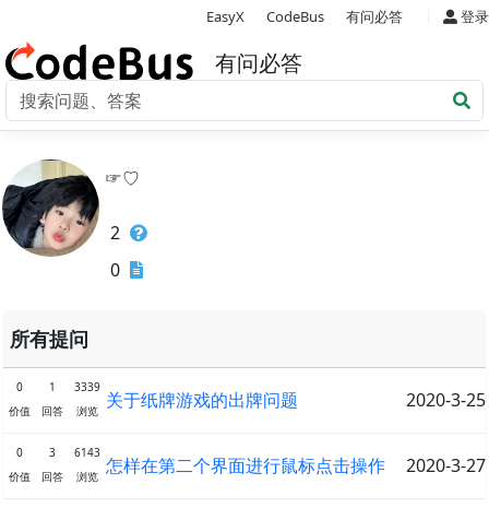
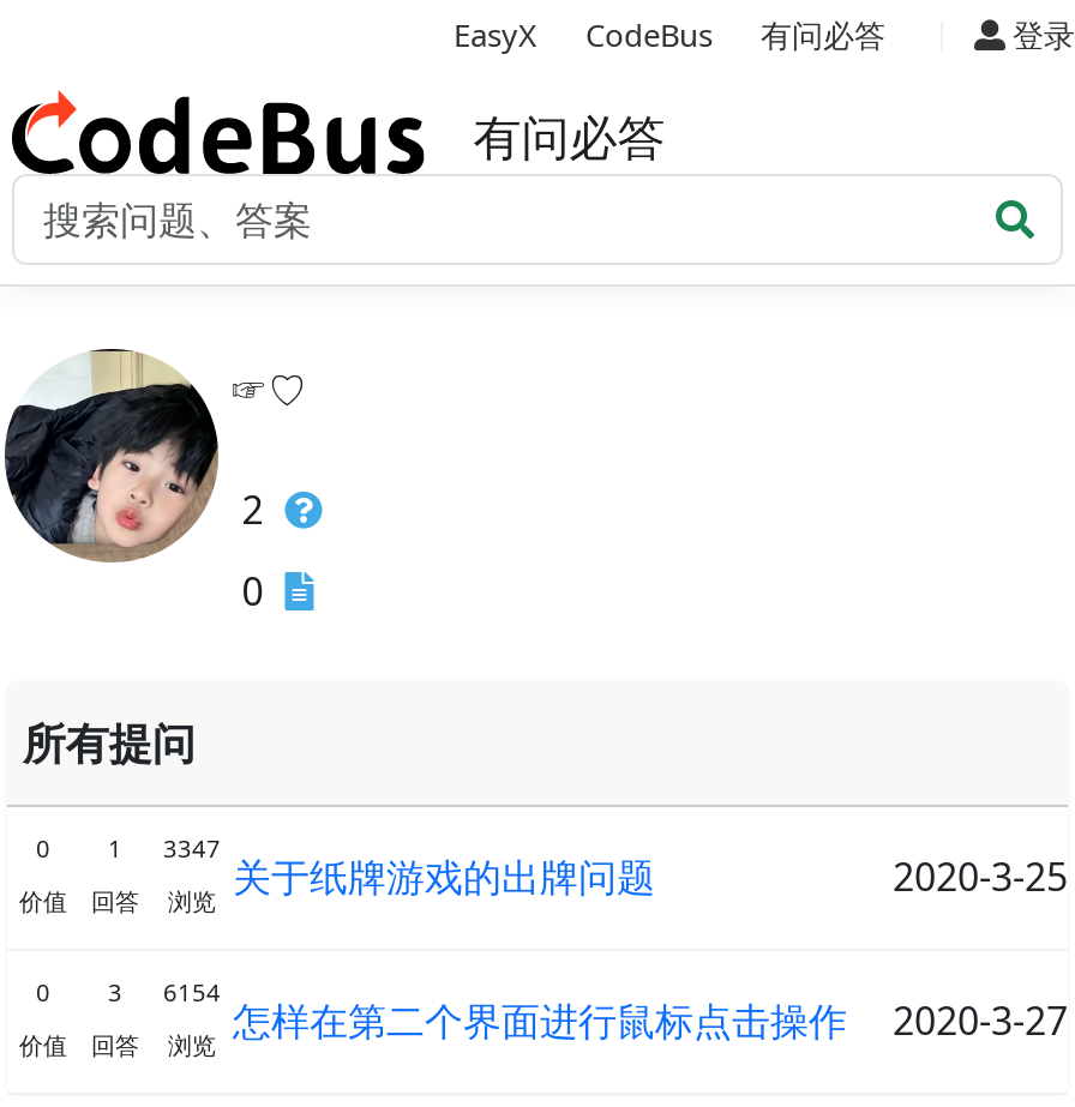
[16,379,100,394] 0 1 3339 -> [36,831,221,865] 0 1 3347
[16,445,100,460] 0 3 6143 -> [36,975,221,1009] 0 3 6154

